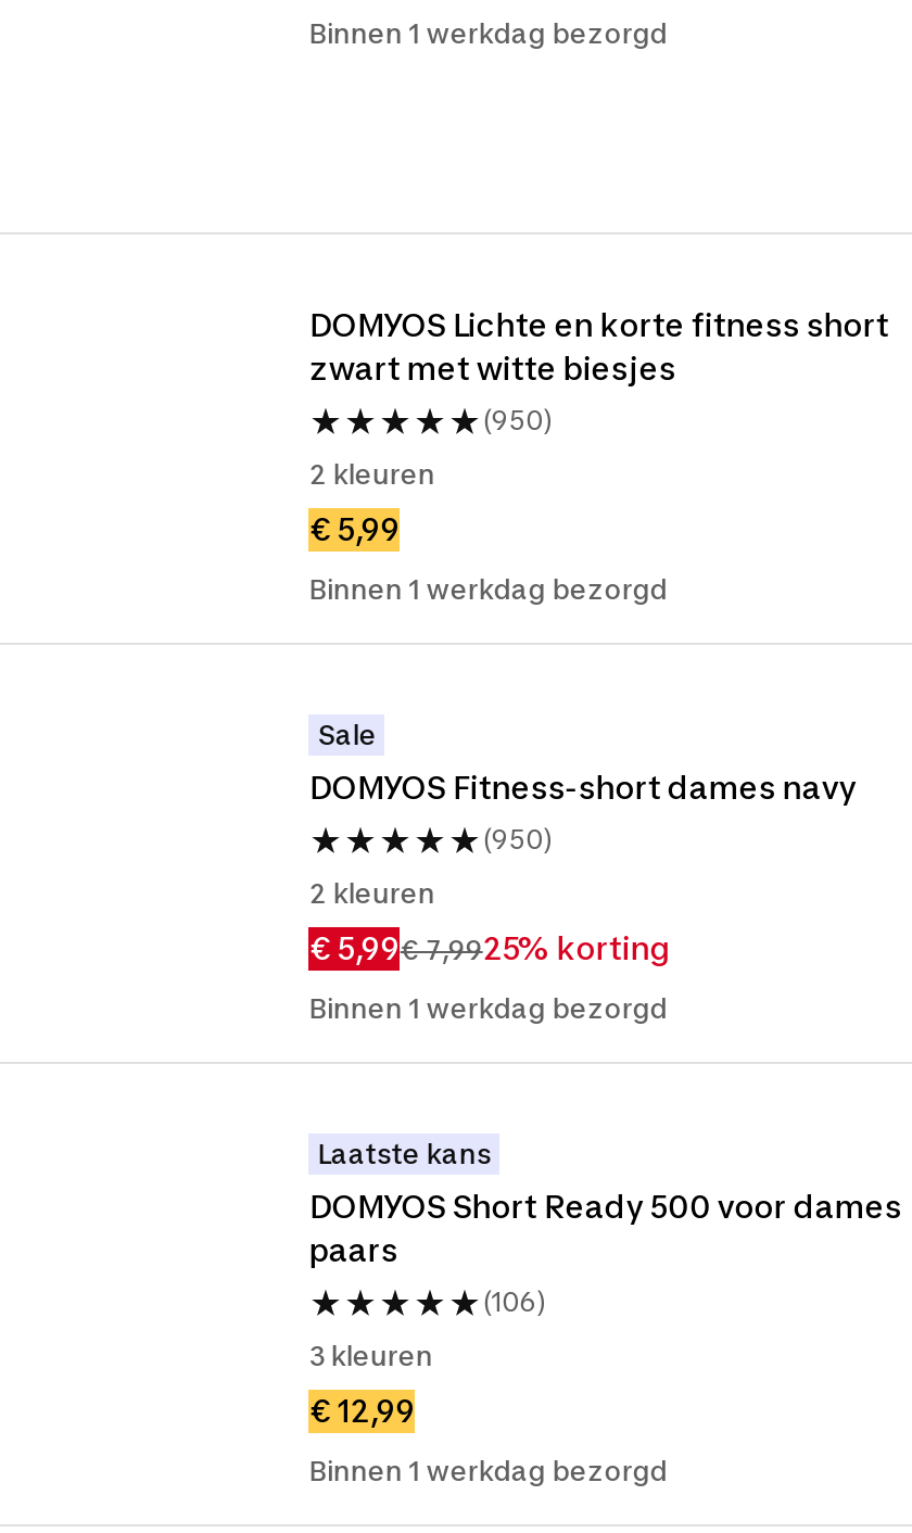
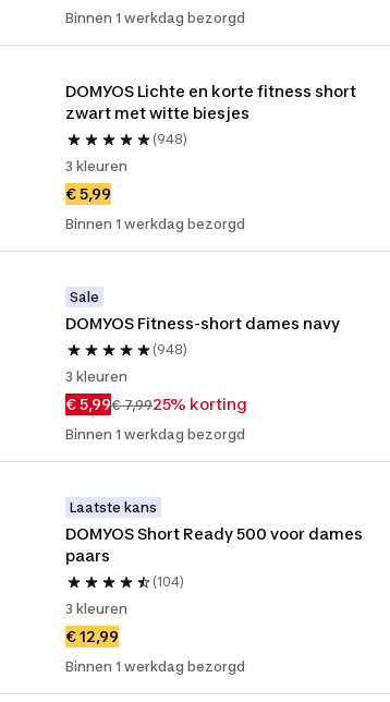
[483,404,552,436] (950) -> [153,131,188,147] (948)
[309,458,435,491] 2 kleuren -> [66,158,128,174] 3 kleuren
[483,823,552,856] (950) -> [153,341,188,358] (948)
[309,877,435,910] 2 kleuren -> [66,368,128,385] 3 kleuren
[483,1285,546,1318] (106) -> [153,573,184,590] (104)

